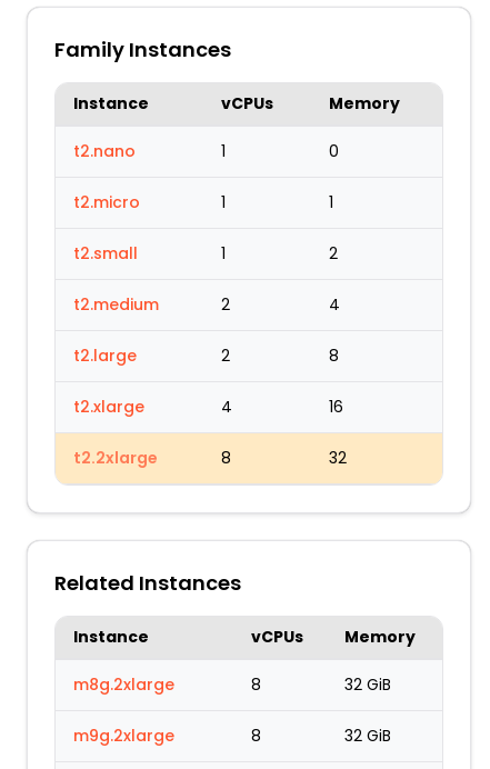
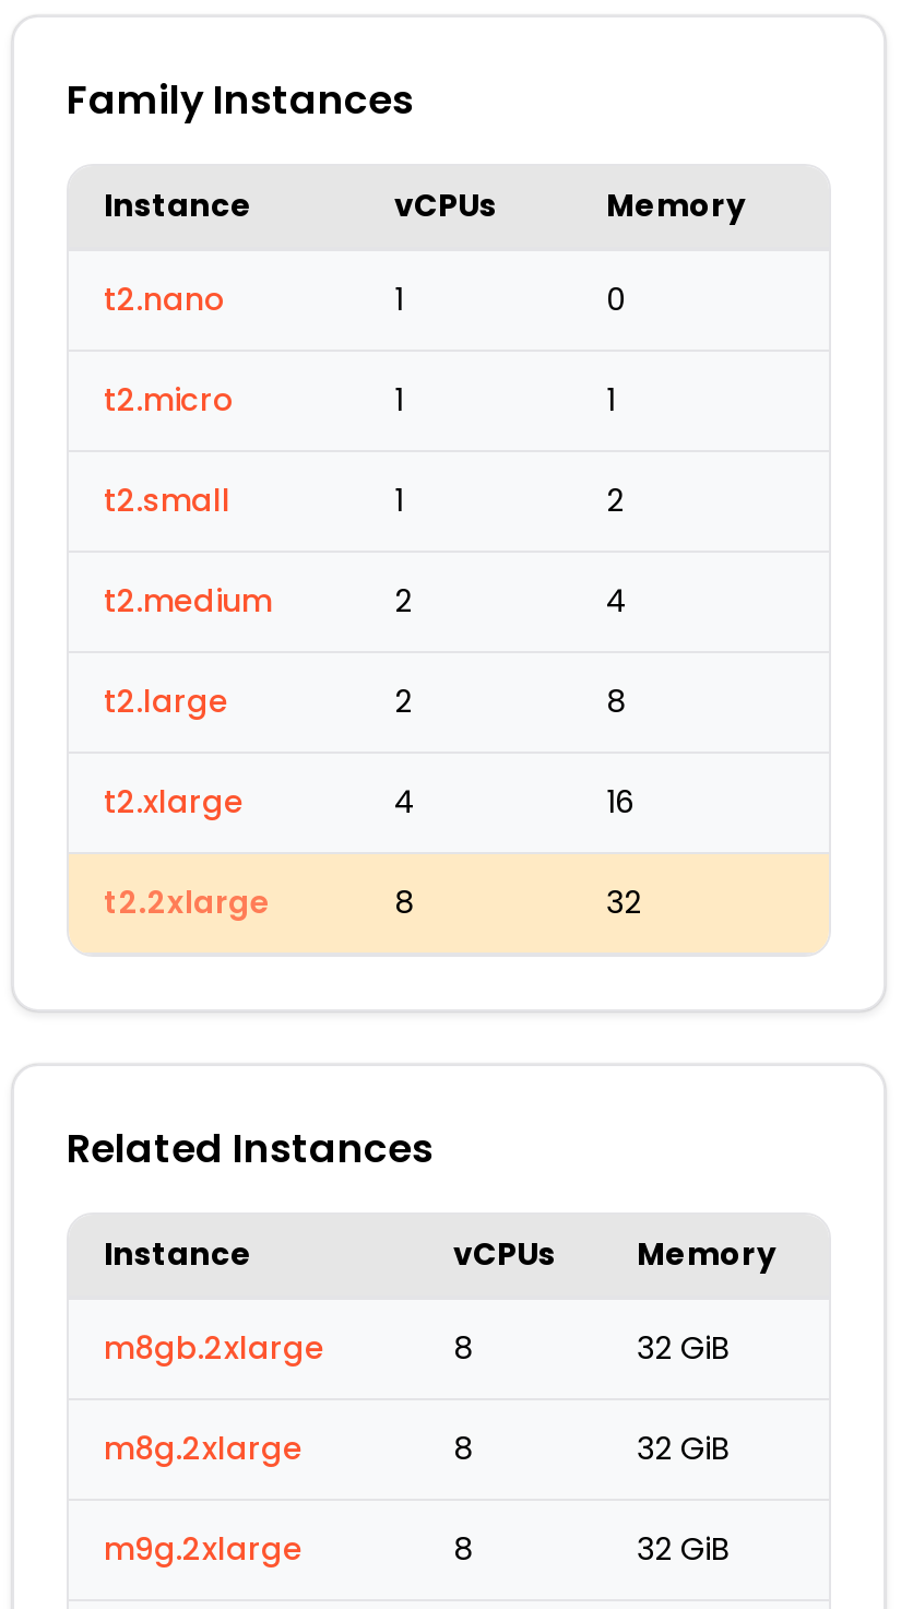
none -> [104,1326,728,1370] m8gb.2xlarge | 8 | 32 GiB

